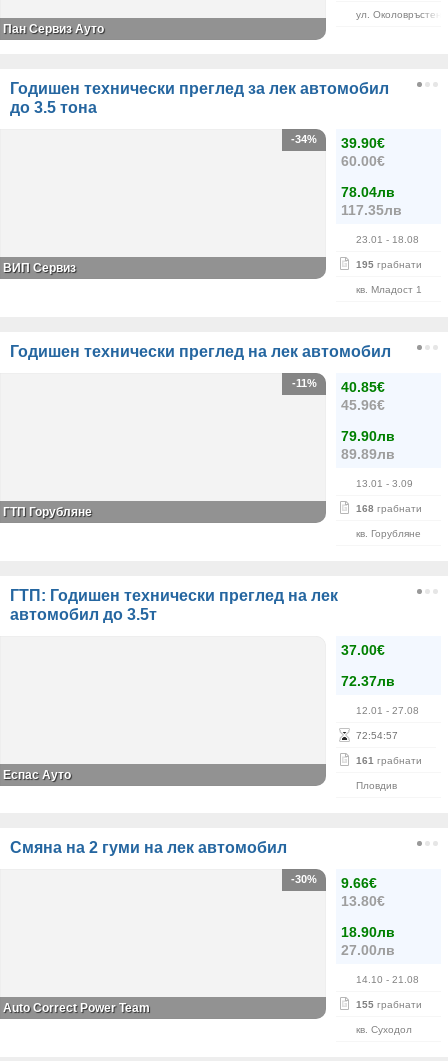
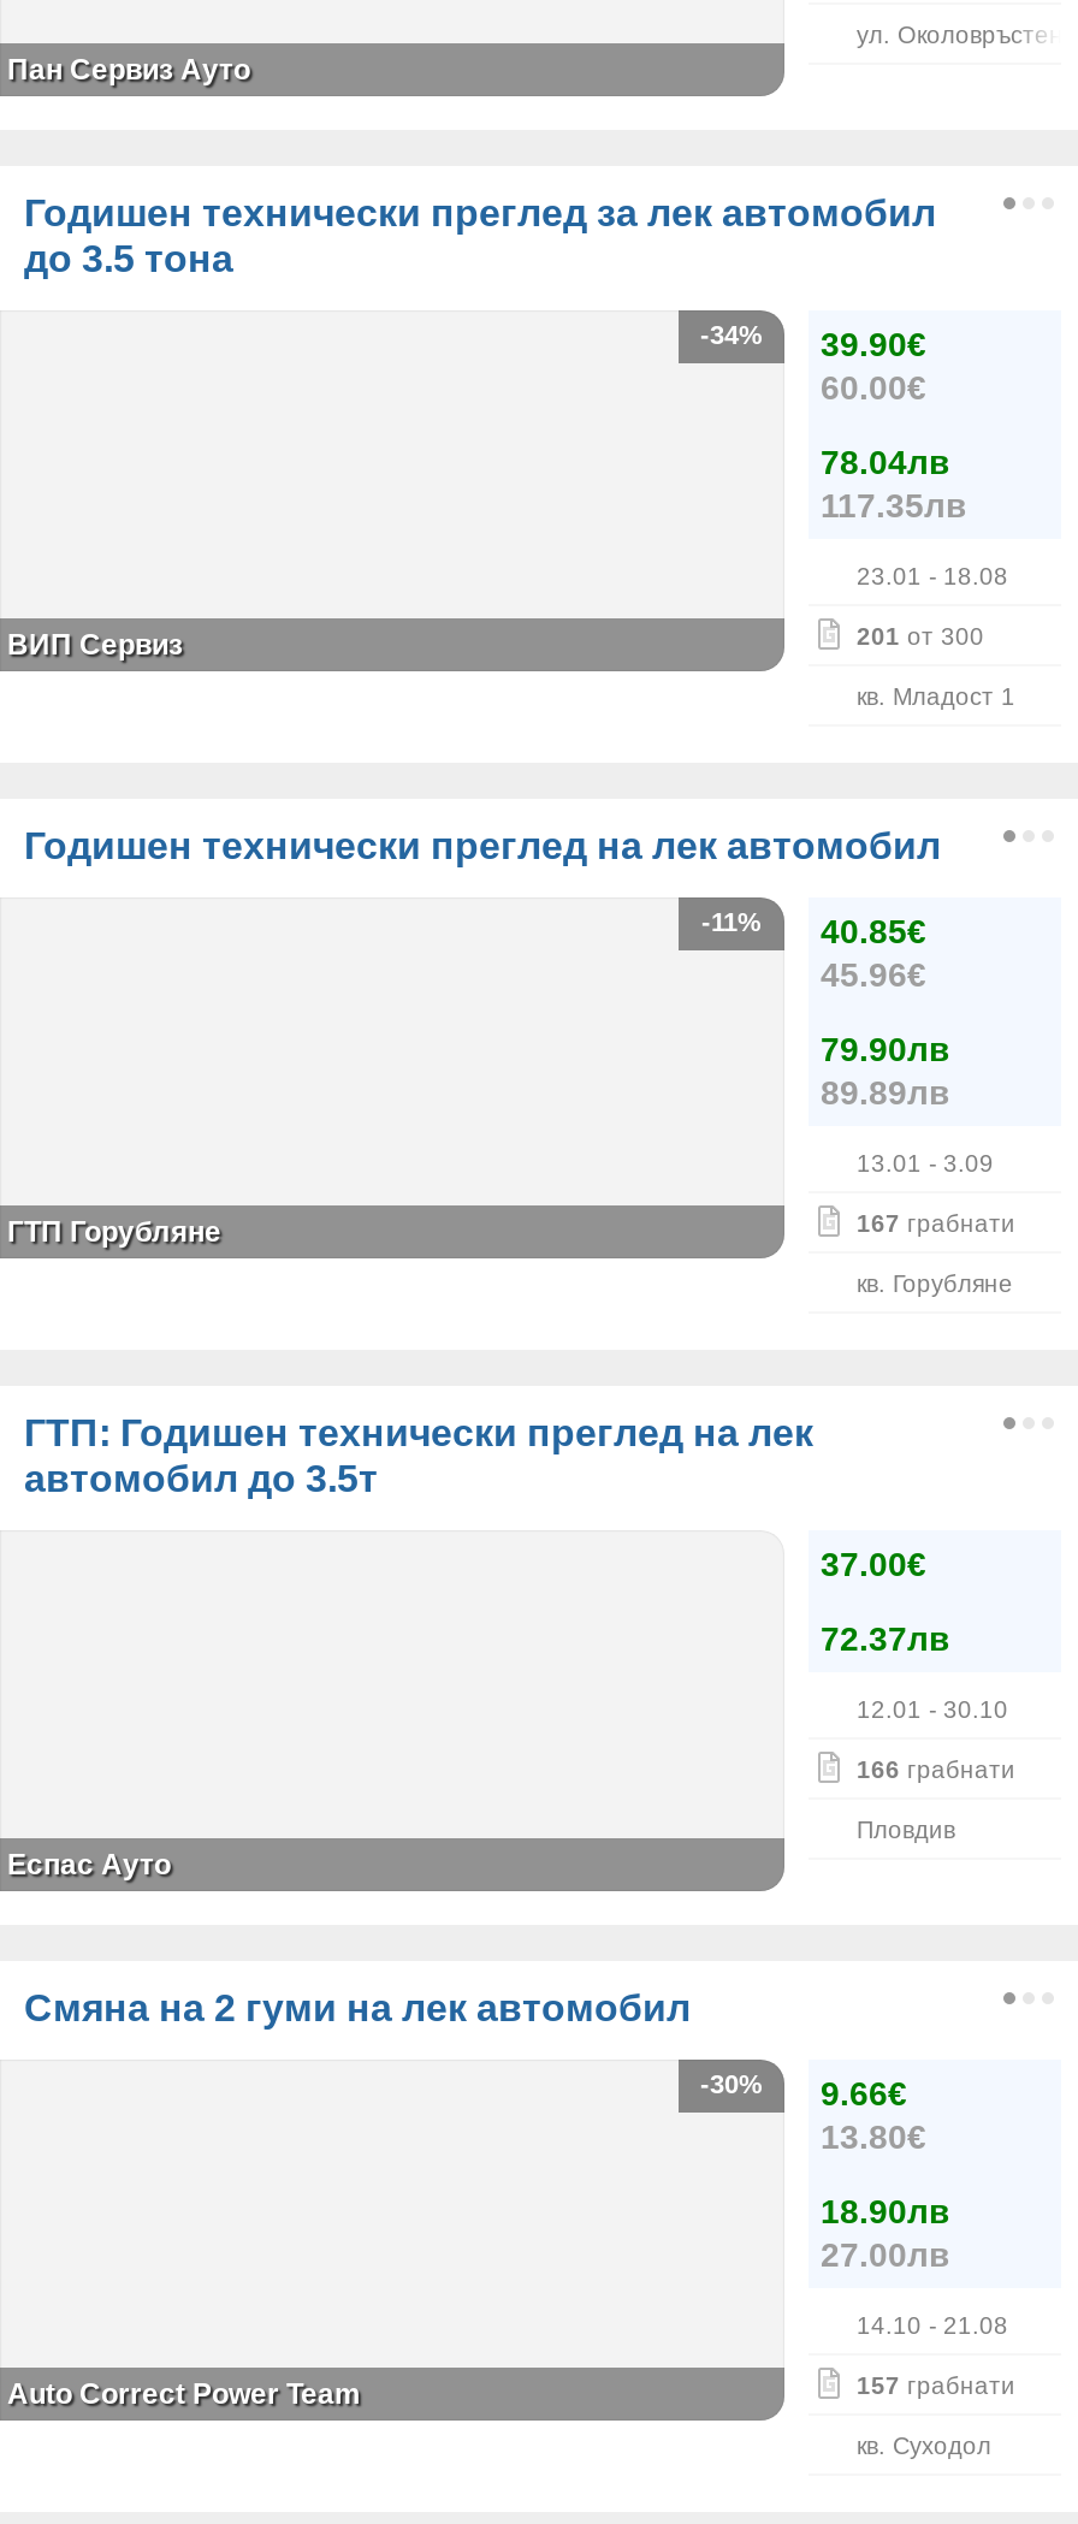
[356,259,422,270] 195 грабнати -> [857,623,984,650] 201 от 300
[356,503,422,514] 168 грабнати -> [857,1210,1015,1237] 167 грабнати
[356,705,422,766] 12.01 - 27.08 | 72: 54: 57 | 161 грабнати -> [857,1696,1015,1783] 12.01 - 30.10 | 166 грабнати
[356,999,422,1010] 155 грабнати -> [857,2372,1015,2399] 157 грабнати

